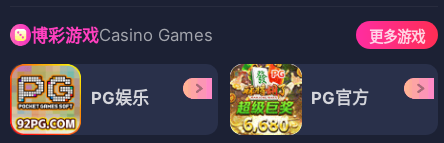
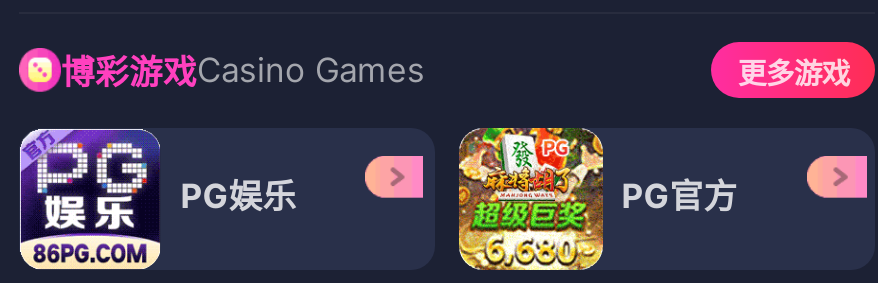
[9,63,82,136] [image] -> [17,126,163,272] [image]

